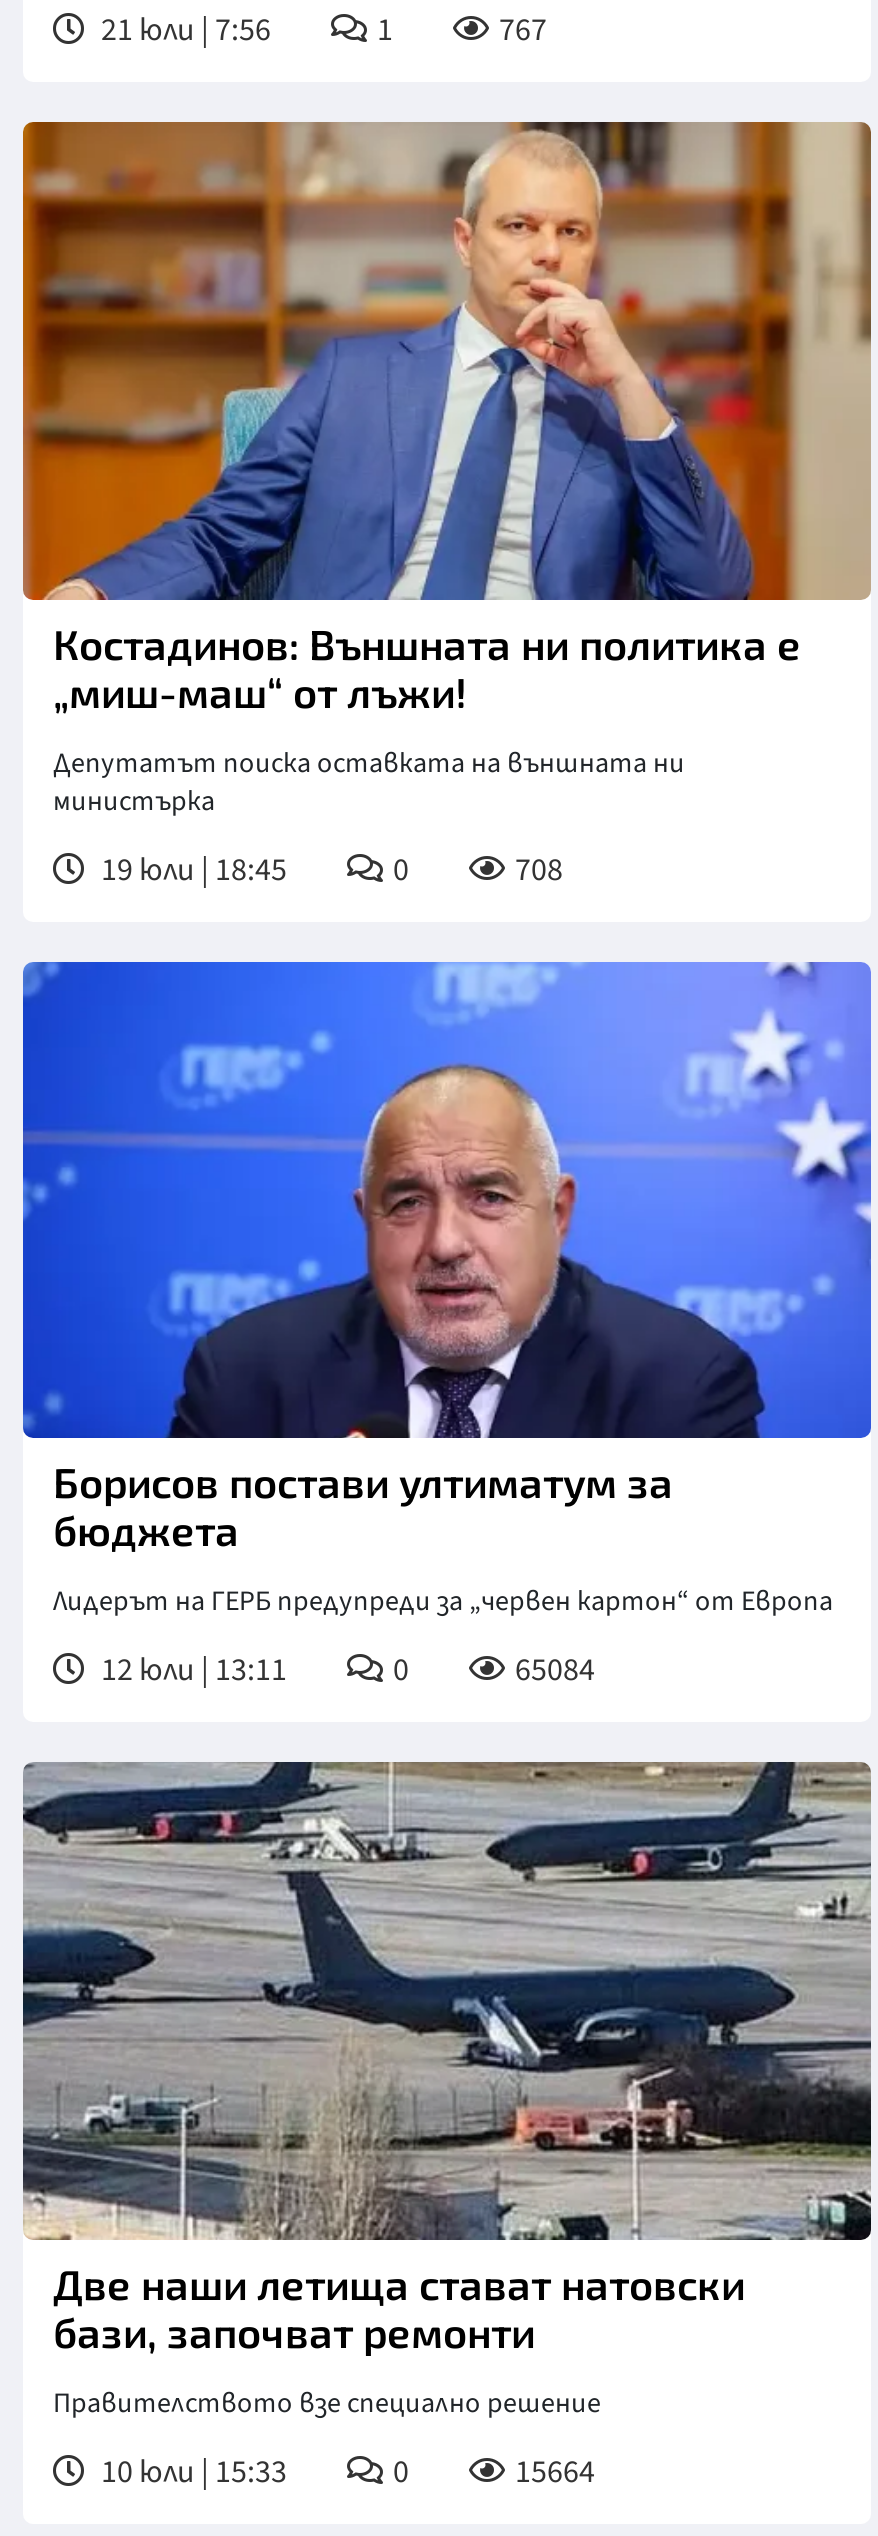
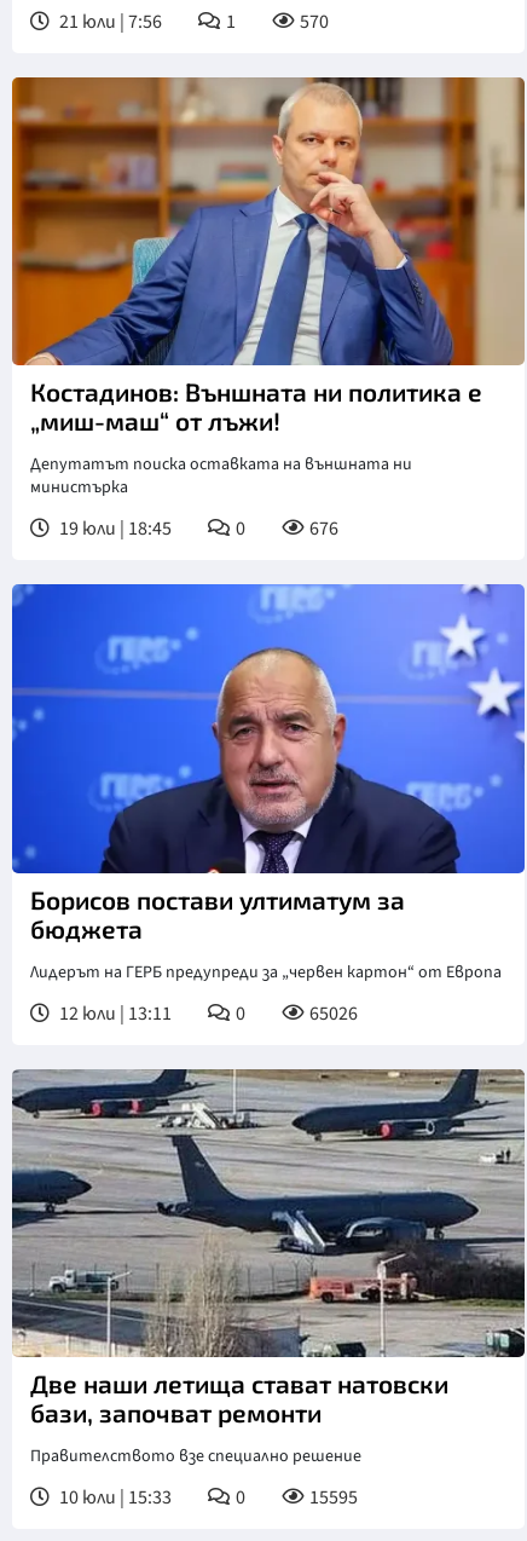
[499,8,547,52] 767 -> [300,8,329,35] 570
[515,847,563,891] 708 -> [309,516,338,542] 676
[515,1648,595,1692] 65084 -> [309,1000,358,1027] 65026
[515,2449,595,2493] 15664 -> [309,1484,358,1511] 15595

